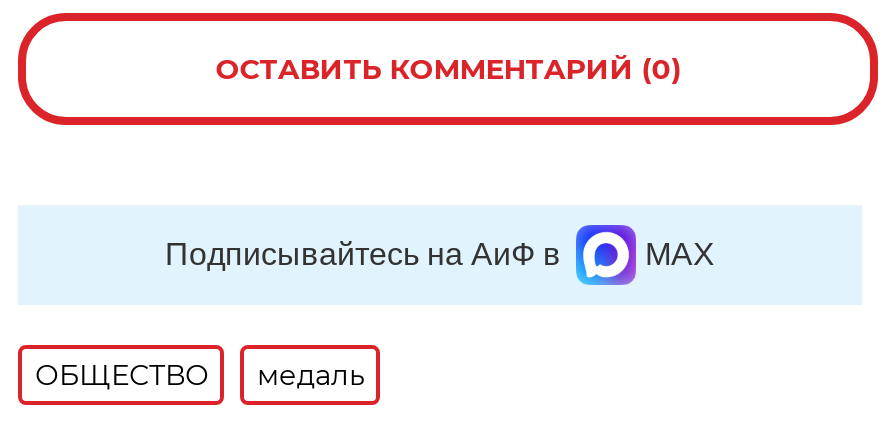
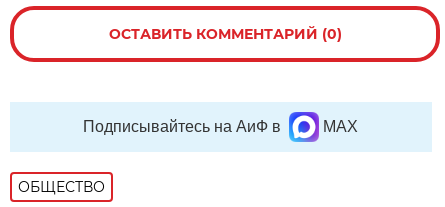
[257,357,365,393] медаль -> none

